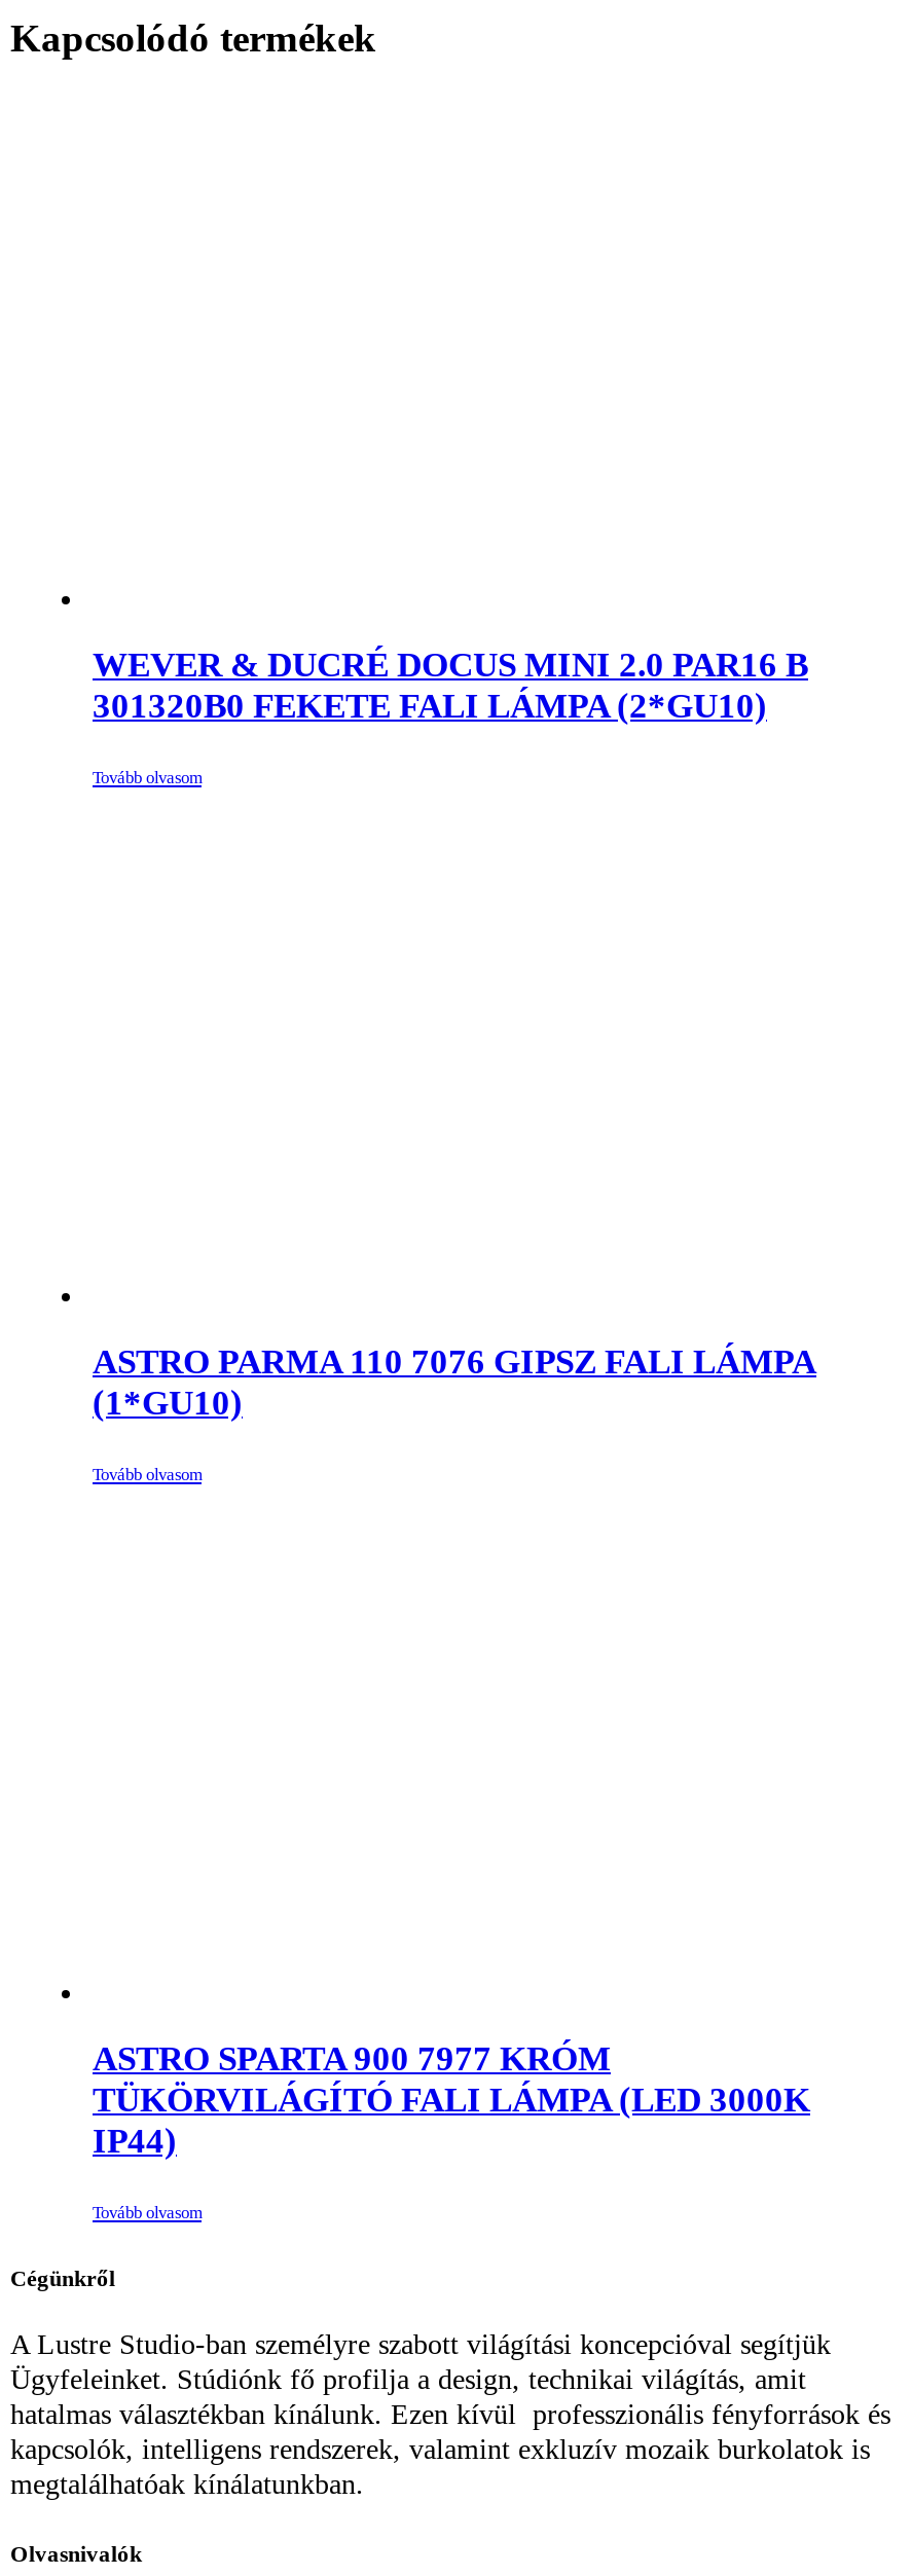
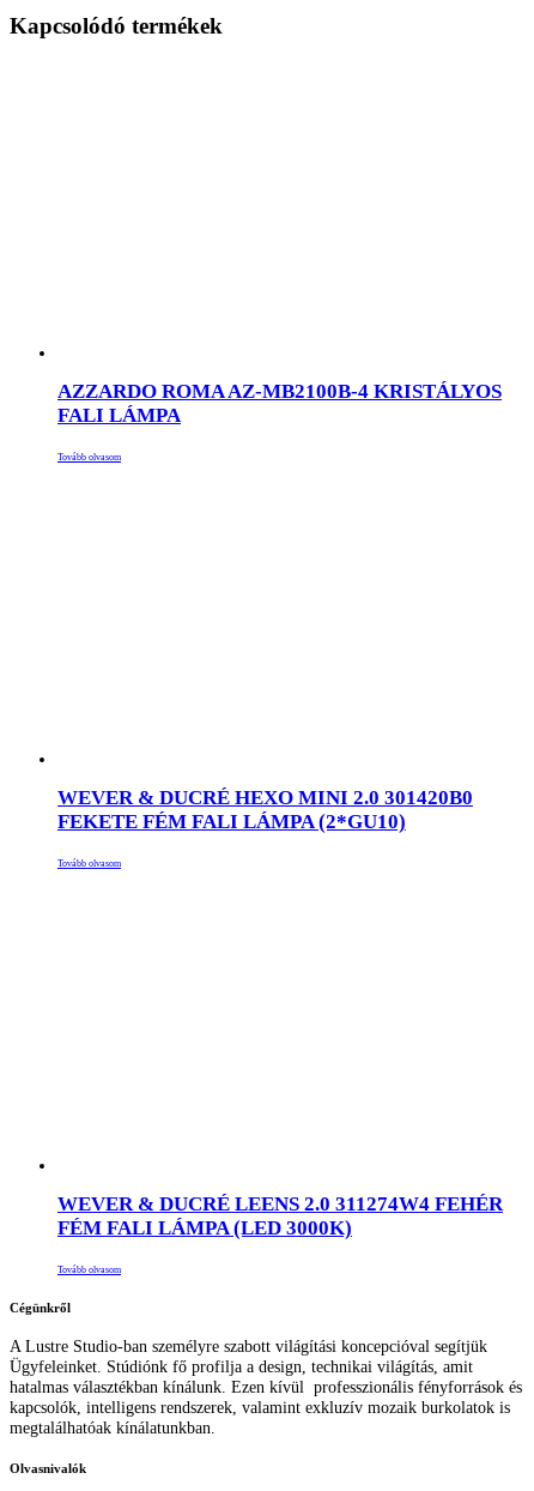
[93,645,808,726] WEVER & DUCRÉ DOCUS MINI 2.0 PAR16 B | 301320B0 FEKETE FALI LÁMPA (2*GU10) -> [57,380,502,427] AZZARDO ROMA AZ-MB2100B-4 KRISTÁLYOS | FALI LÁMPA
[93,1342,816,1422] ASTRO PARMA 110 7076 GIPSZ FALI LÁMPA | (1*GU10) -> [57,786,473,833] WEVER & DUCRÉ HEXO MINI 2.0 301420B0 | FEKETE FÉM FALI LÁMPA (2*GU10)
[93,2039,810,2160] ASTRO SPARTA 900 7977 KRÓM | TÜKÖRVILÁGÍTÓ FALI LÁMPA (LED 3000K | IP44) -> [57,1192,503,1239] WEVER & DUCRÉ LEENS 2.0 311274W4 FEHÉR | FÉM FALI LÁMPA (LED 3000K)

